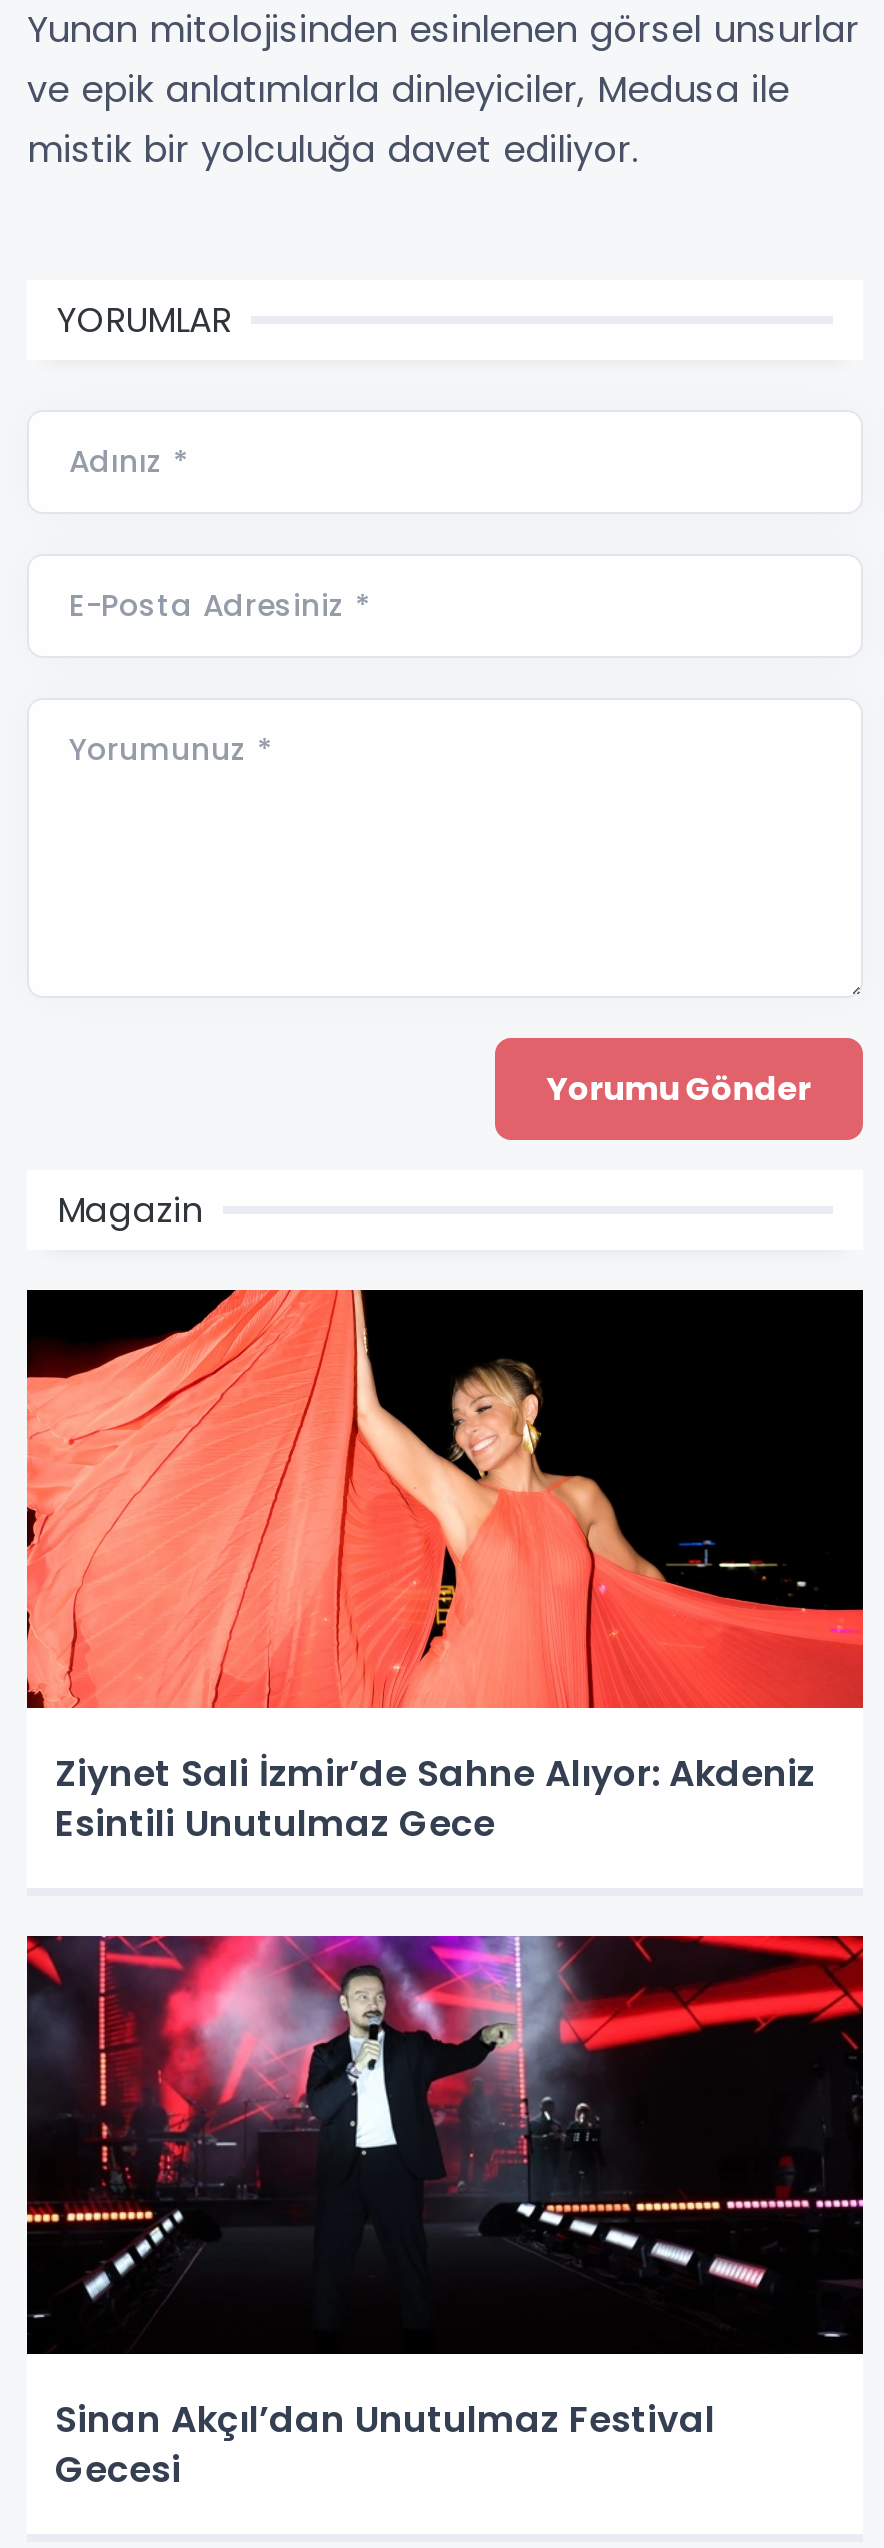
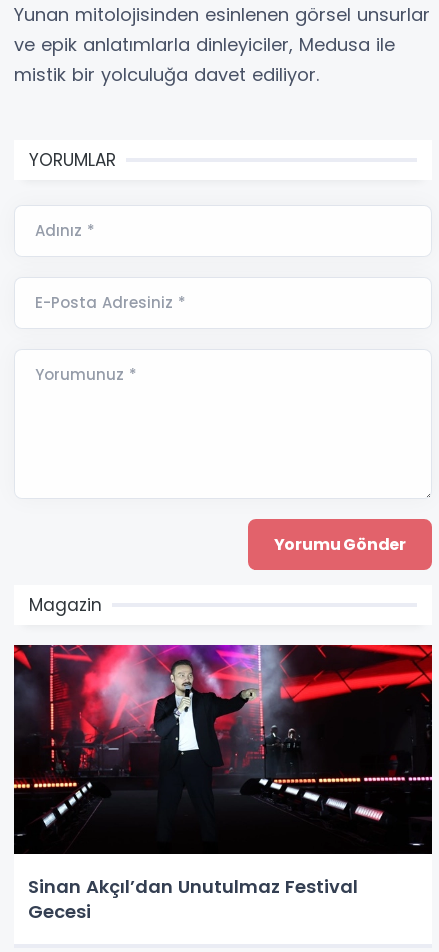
[25,1288,865,1848] [image] | Ziynet Sali İzmir’de Sahne Alıyor: Akdeniz | Esintili Unutulmaz Gece -> none

